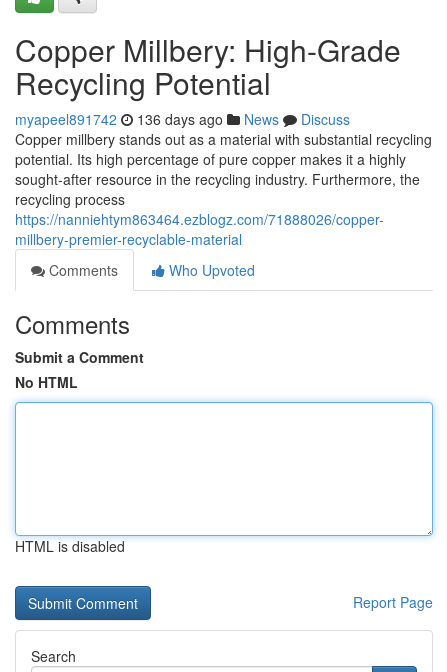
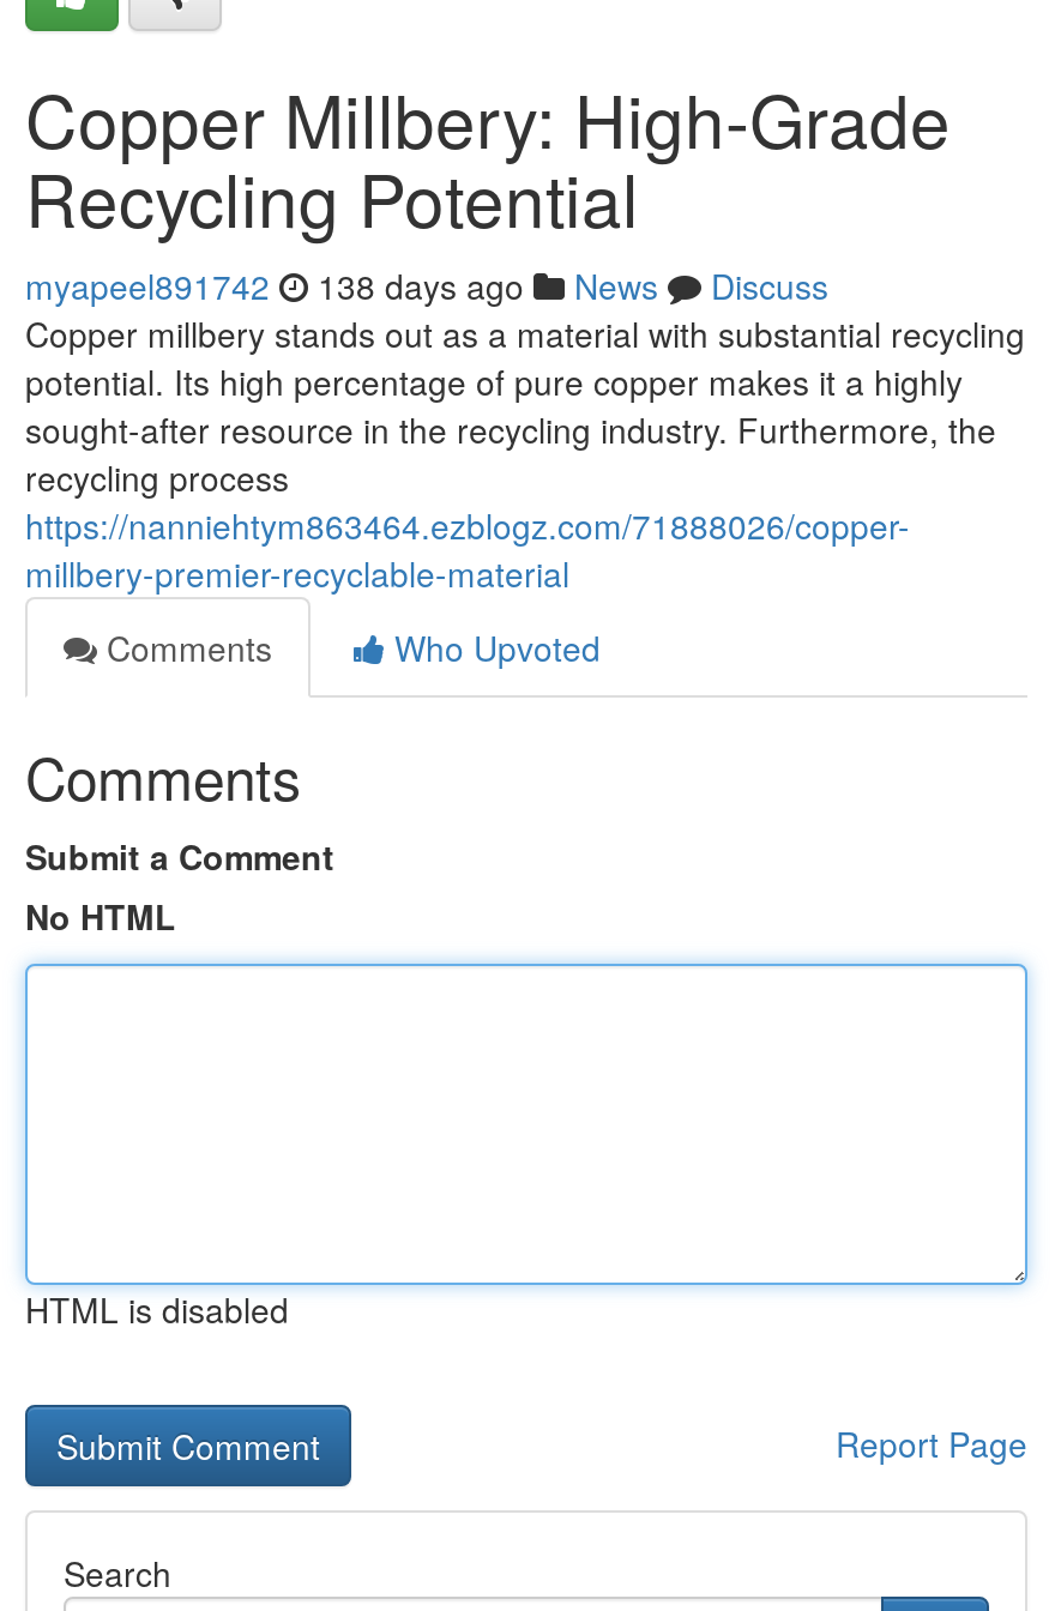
[15,109,350,129] myapeel891742 136 days ago News Discuss -> [25,261,828,309] myapeel891742 138 days ago News Discuss

